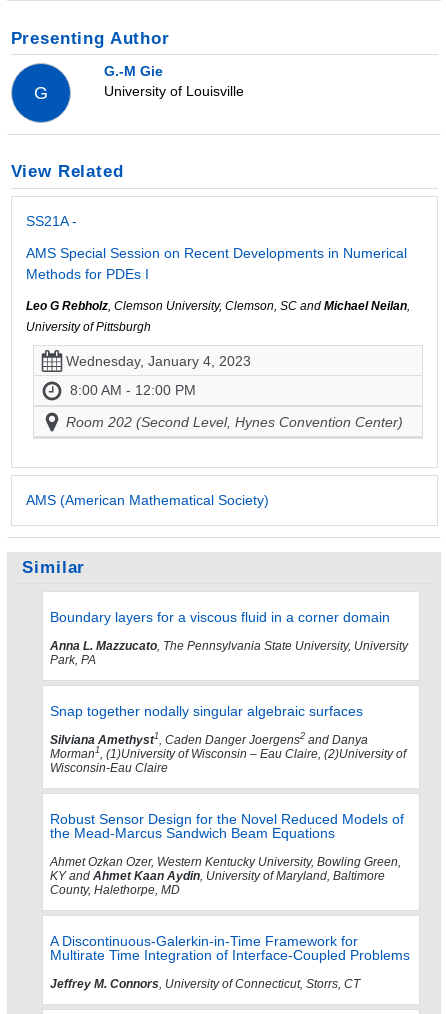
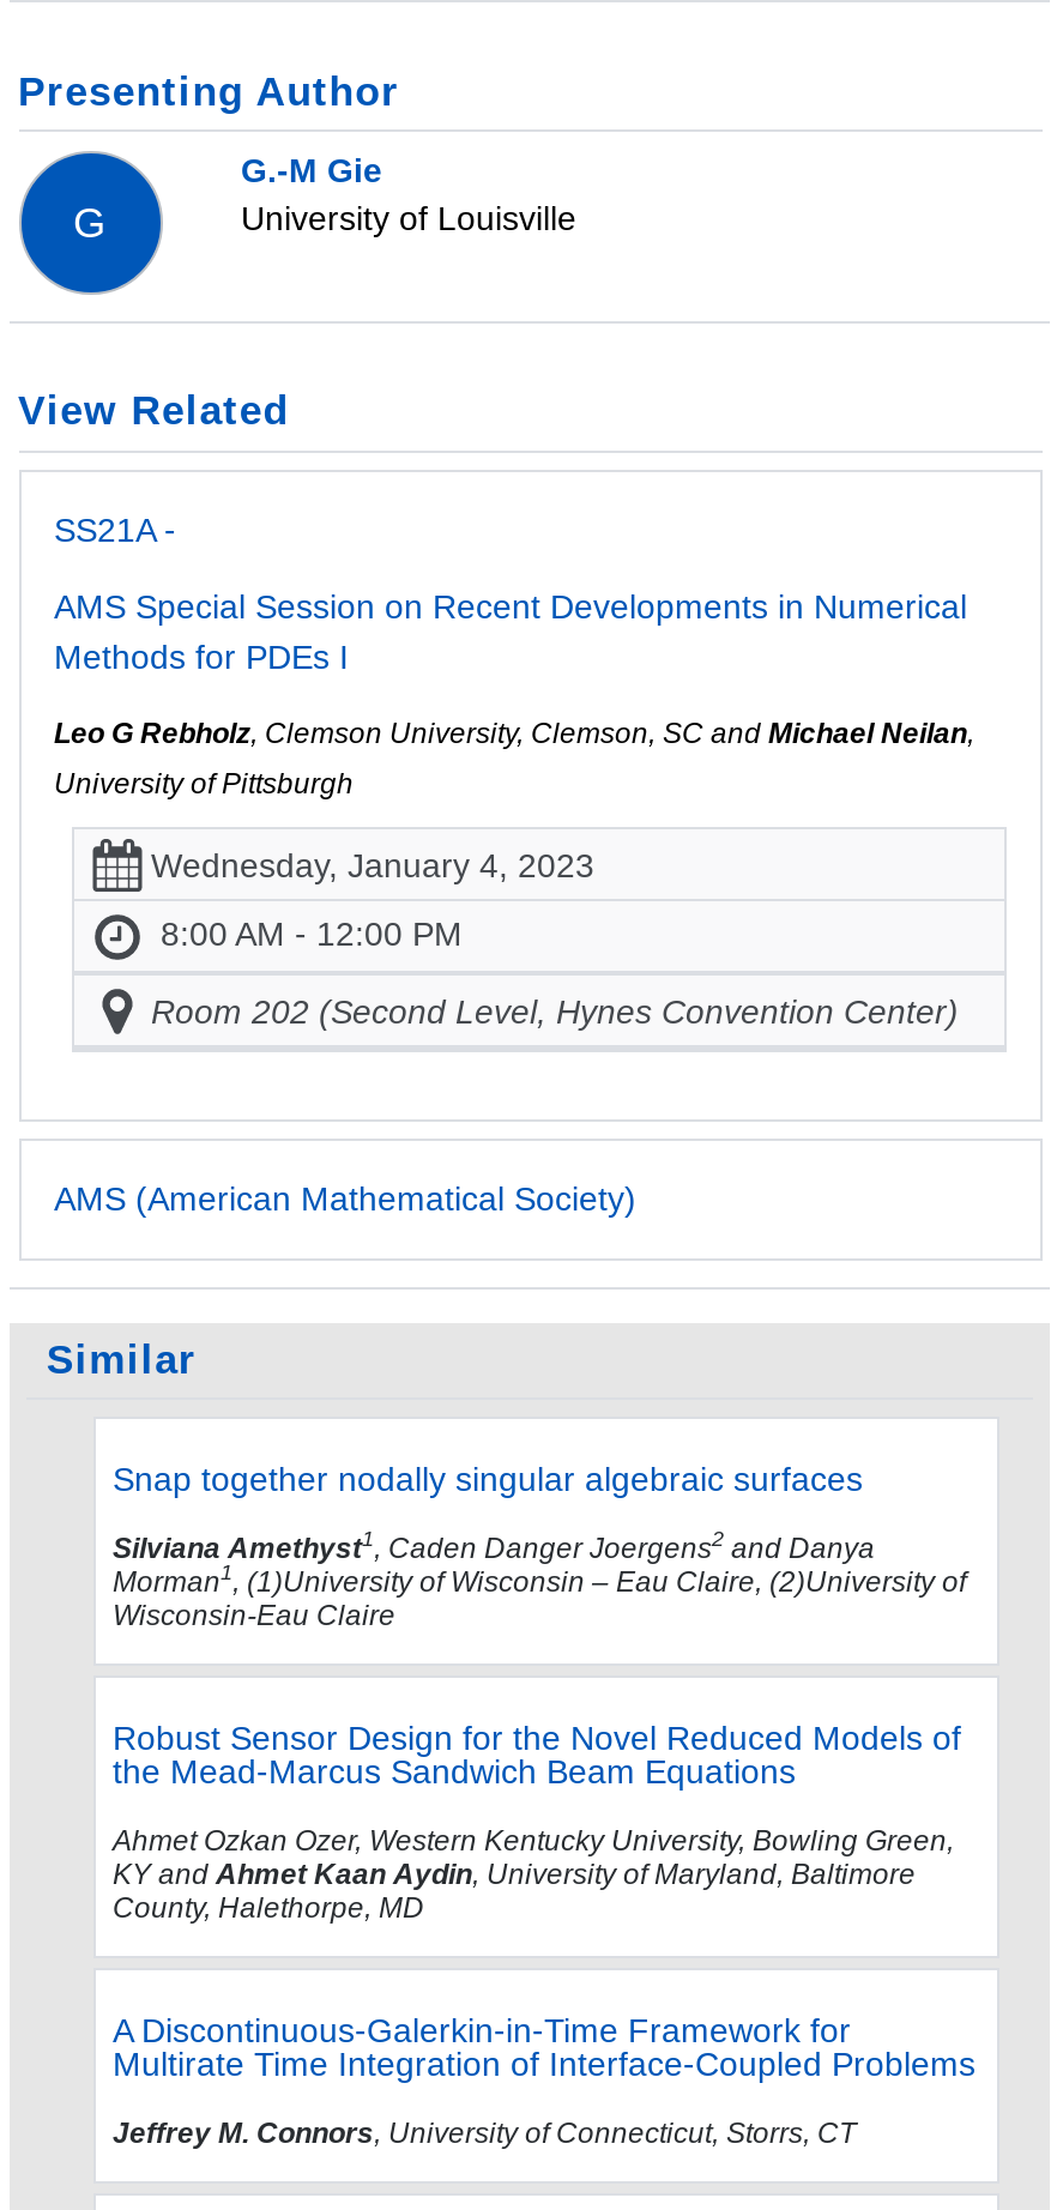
[50,609,408,667] Boundary layers for a viscous fluid in a corner domain | Anna L. Mazzucato, The Pennsylvania State University, University | Park, PA -> none

